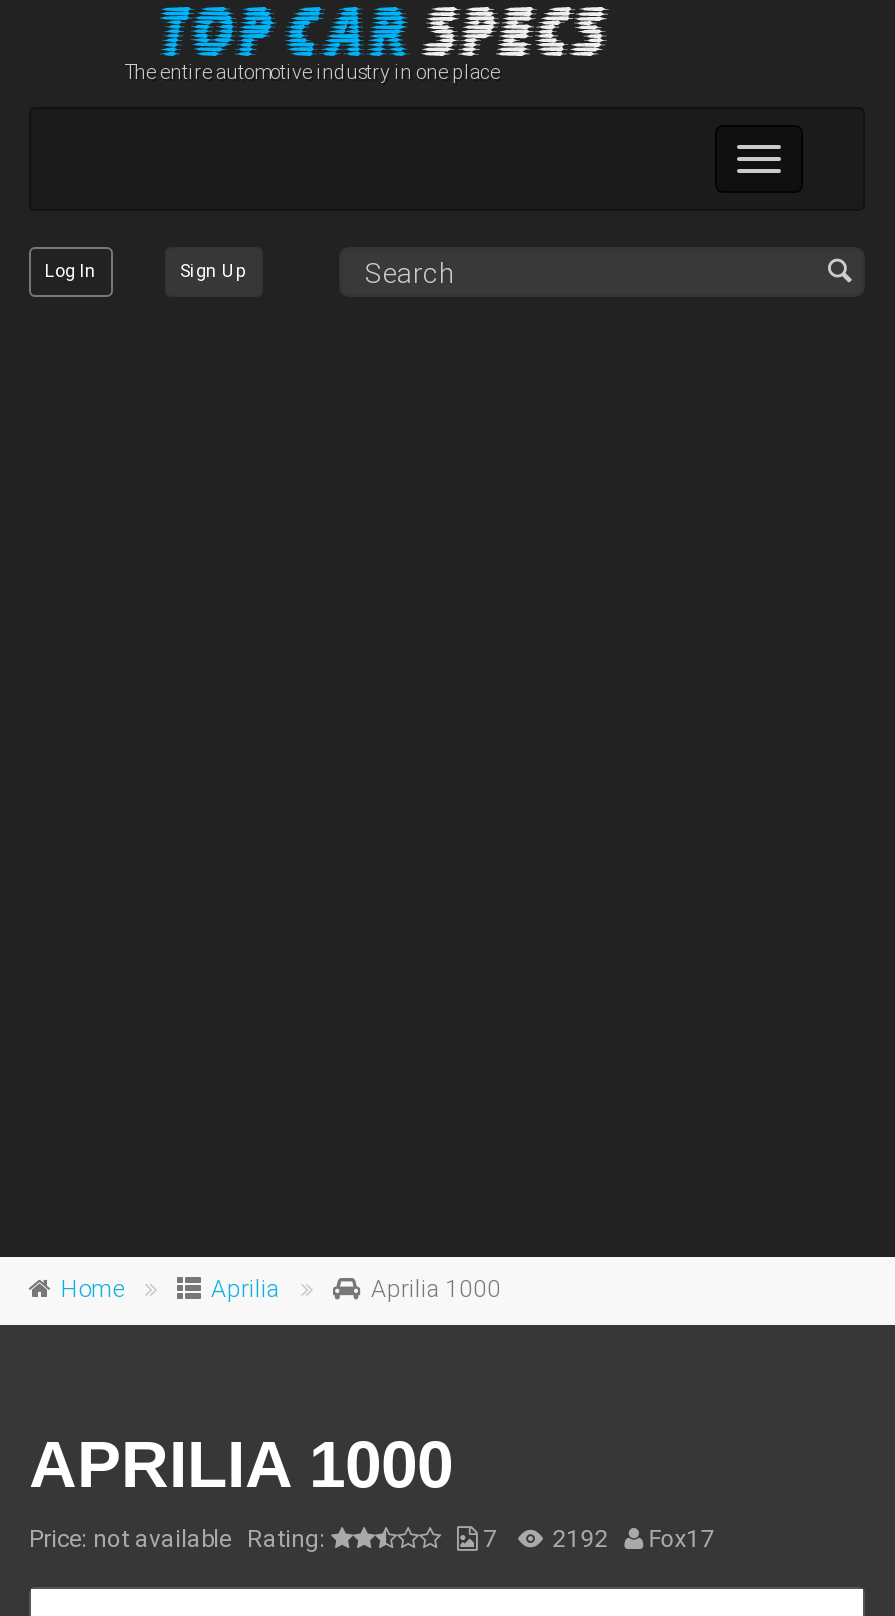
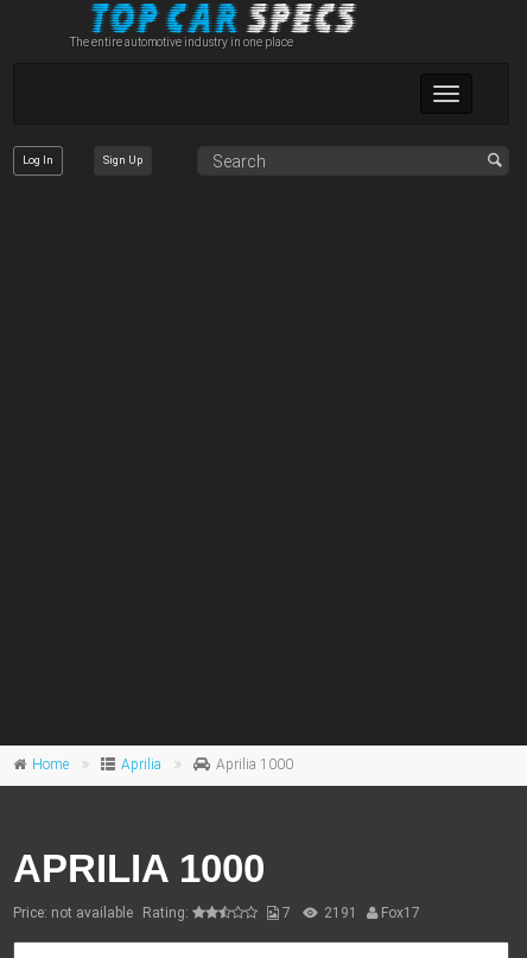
[477,1525,715,1553] 7 2192 Fox17 -> [279,905,420,921] 7 2191 Fox17

